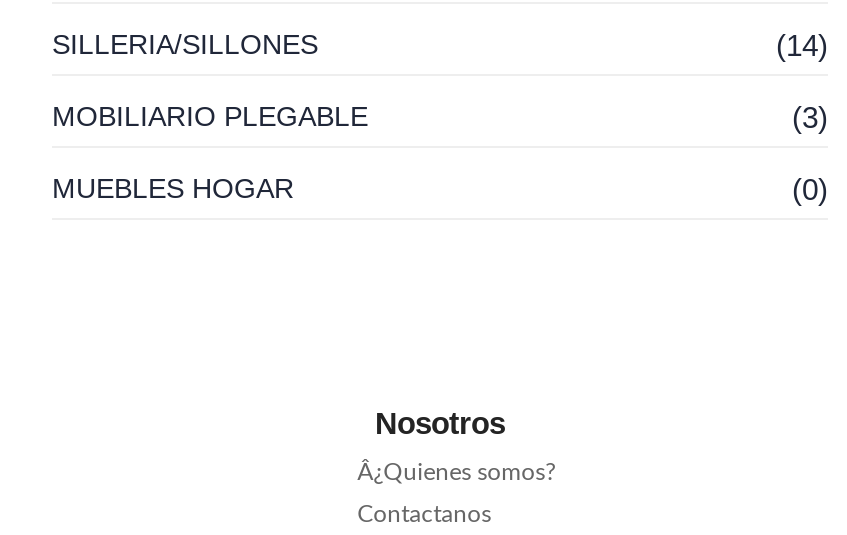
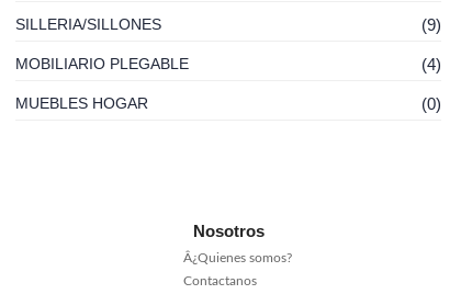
[776,27,828,61] (14) -> [421,15,441,33] (9)
[792,99,828,133] (3) -> [421,54,441,73] (4)

